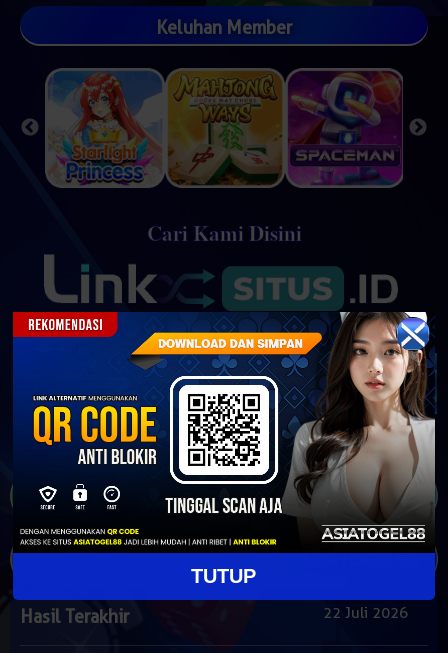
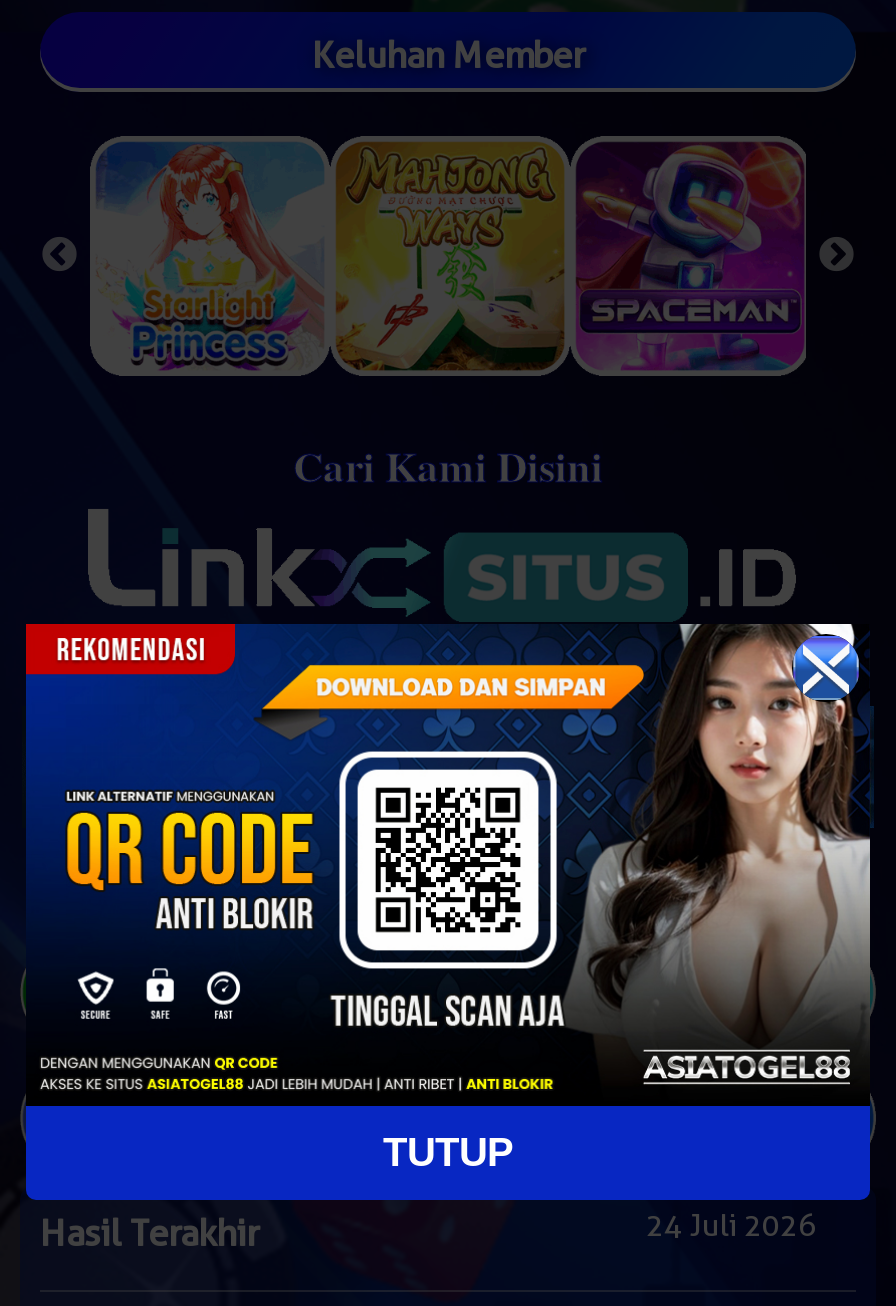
[323,604,408,622] 22 Juli 2026 -> [646,1209,816,1245] 24 Juli 2026

